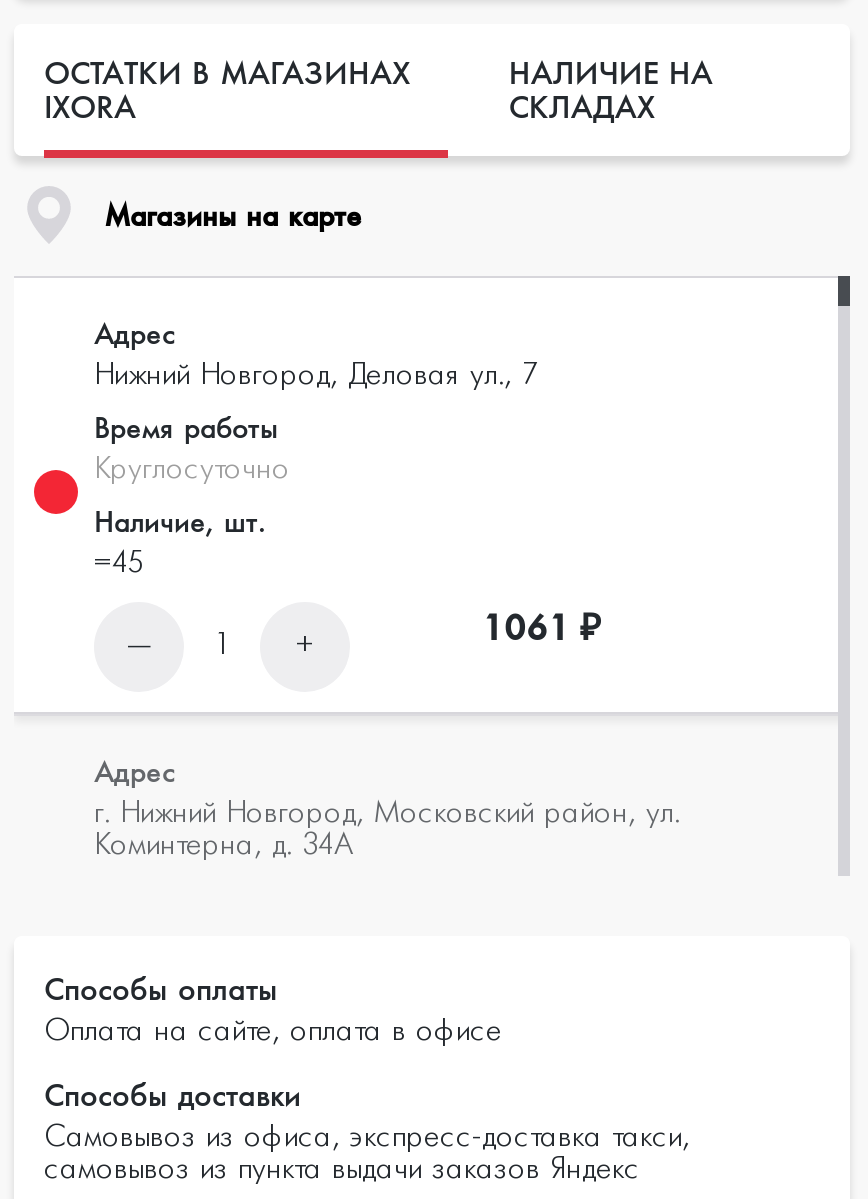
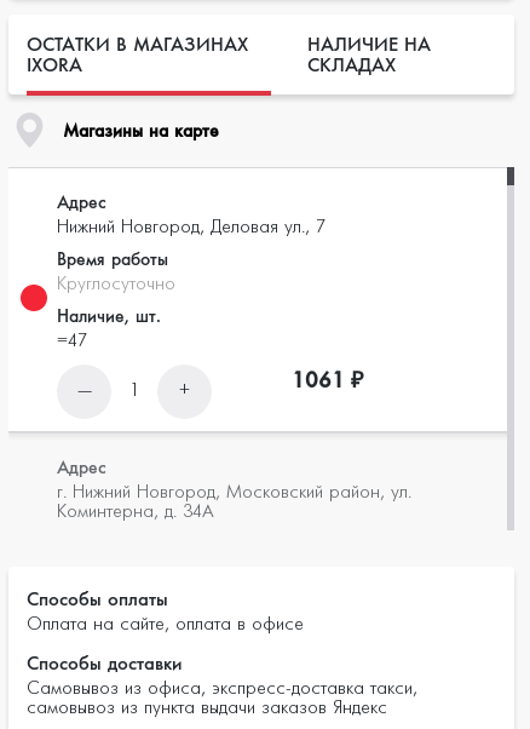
[94,551,144,579] =45 -> [57,333,87,350] =47

